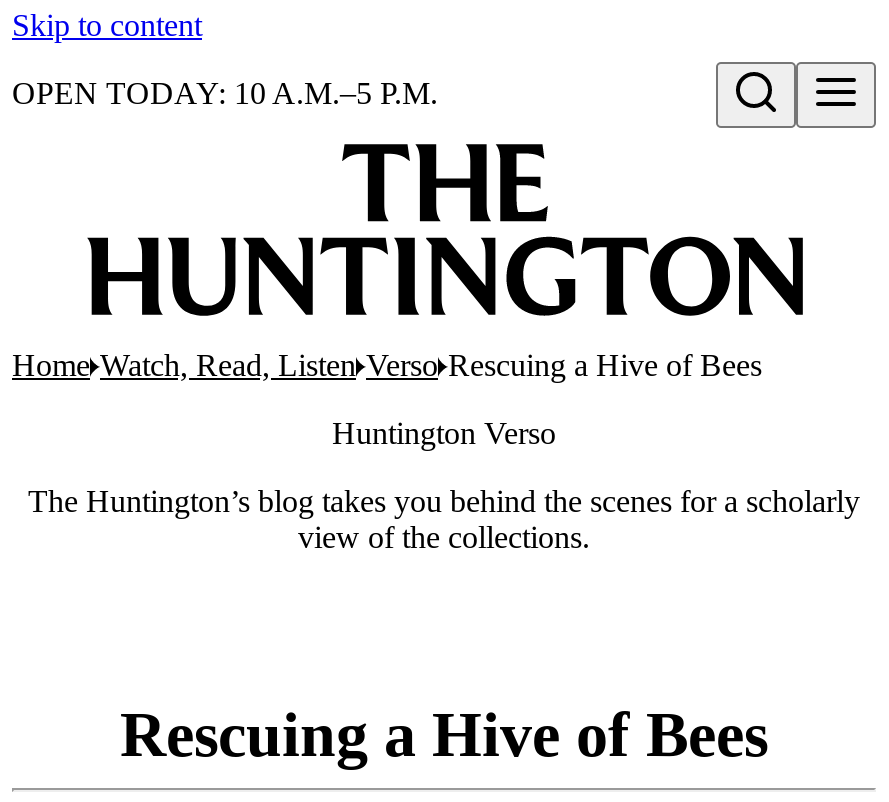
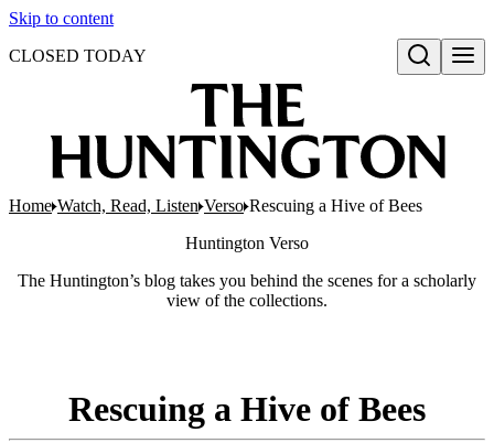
[12,76,438,110] OPEN TODAY: 10 A.M.–5 P.M. -> [9,46,147,65] CLOSED TODAY

